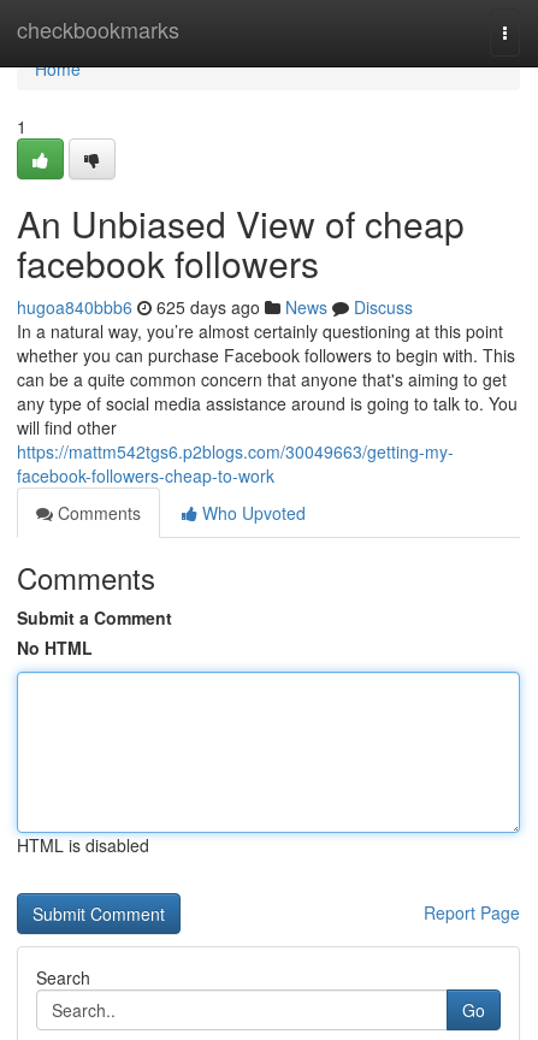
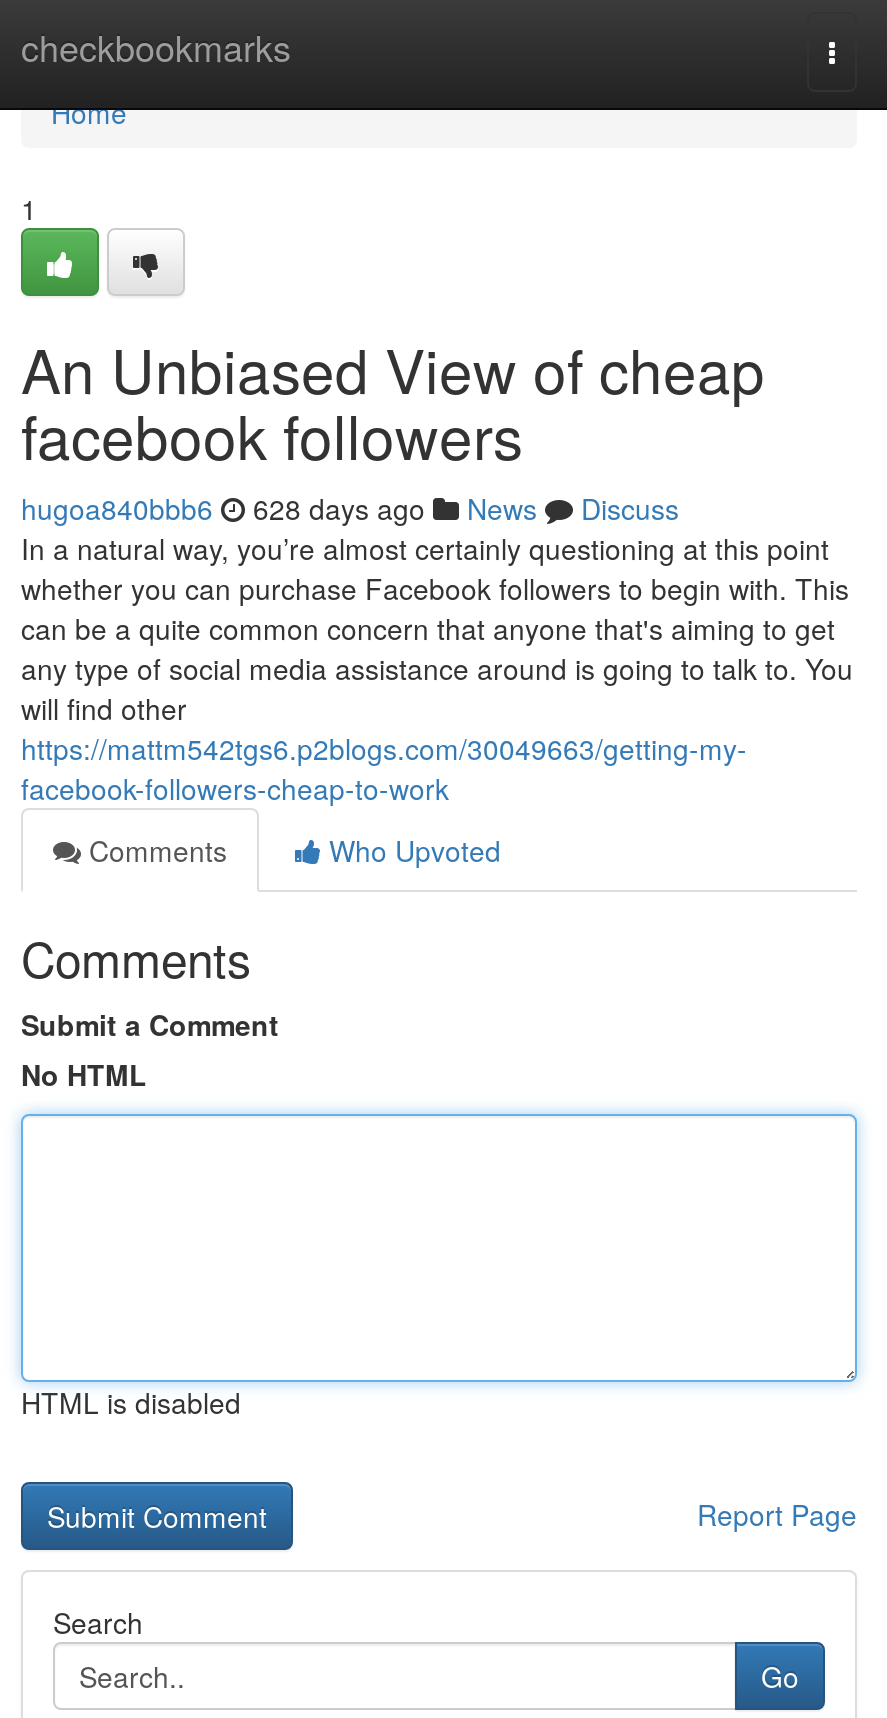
[17,295,413,319] hugoa840bbb6 625 days ago News Discuss -> [21,488,679,528] hugoa840bbb6 628 days ago News Discuss

